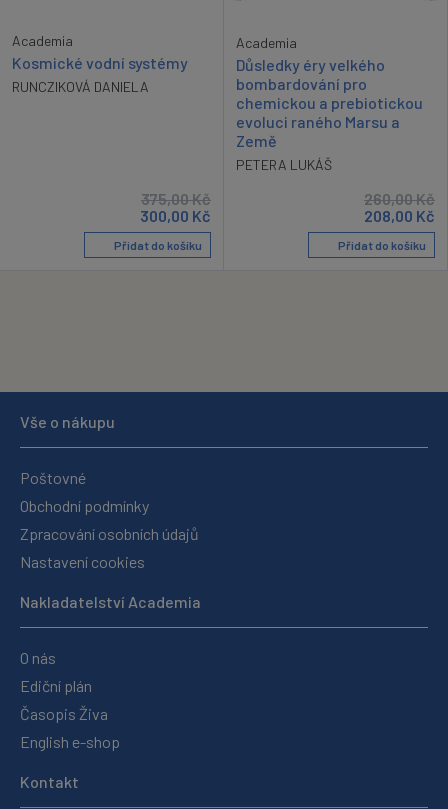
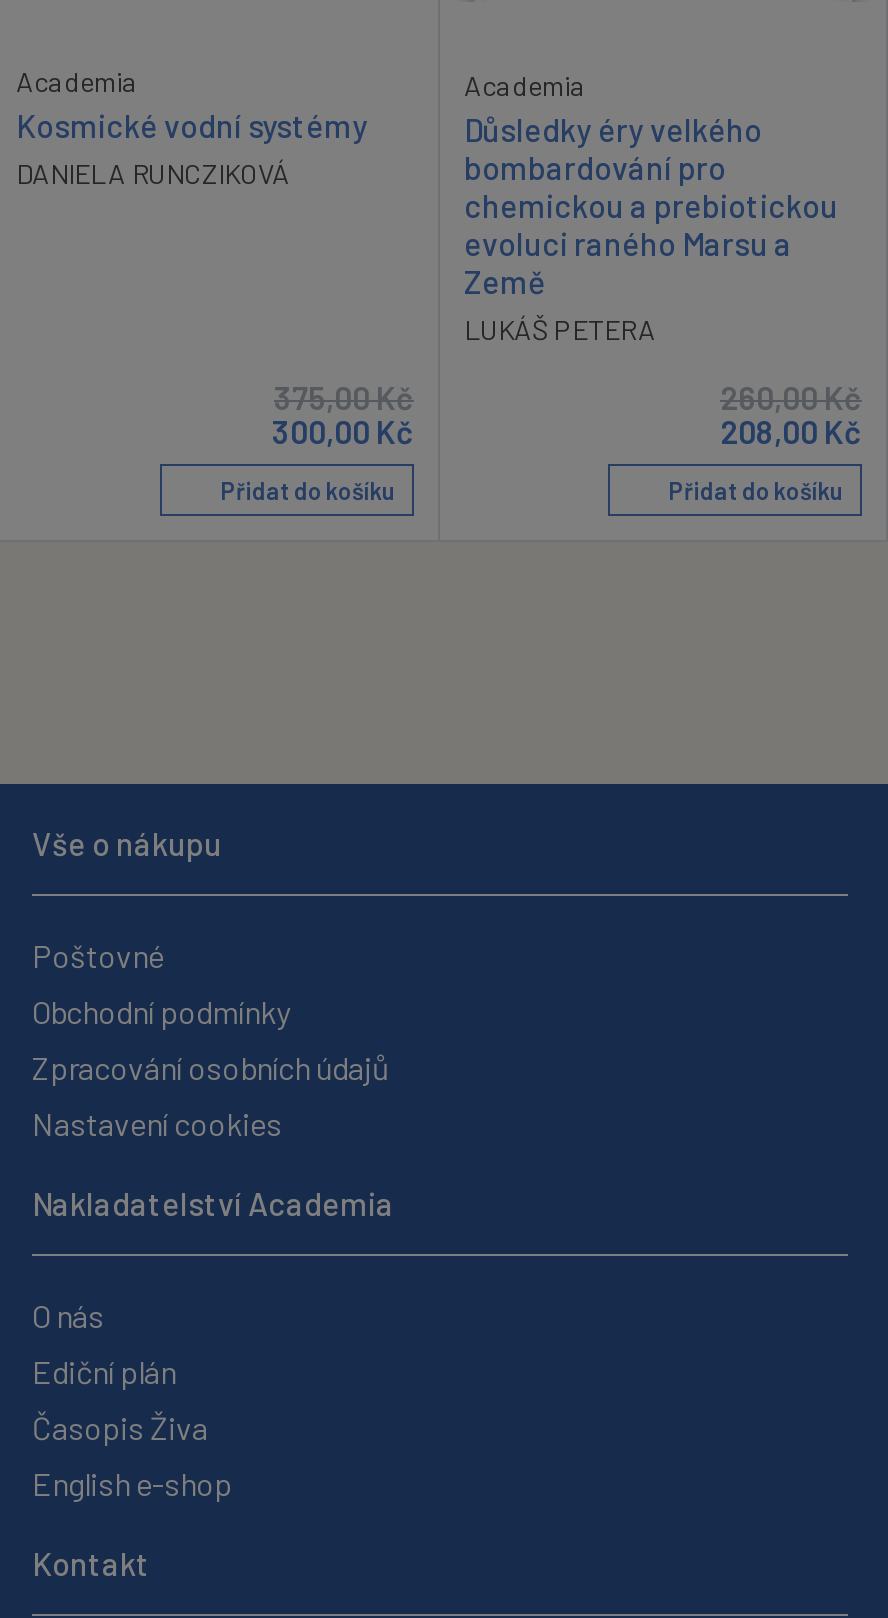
[12,78,149,95] RUNCZIKOVÁ DANIELA -> [16,156,290,190] DANIELA RUNCZIKOVÁ
[236,156,332,173] PETERA LUKÁŠ -> [464,313,656,347] LUKÁŠ PETERA

